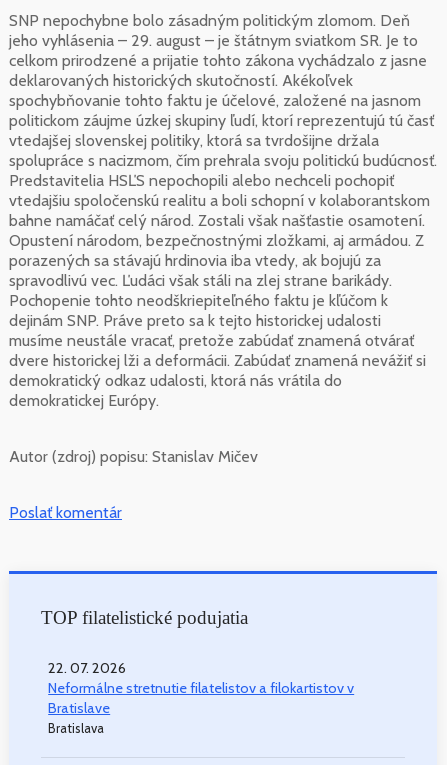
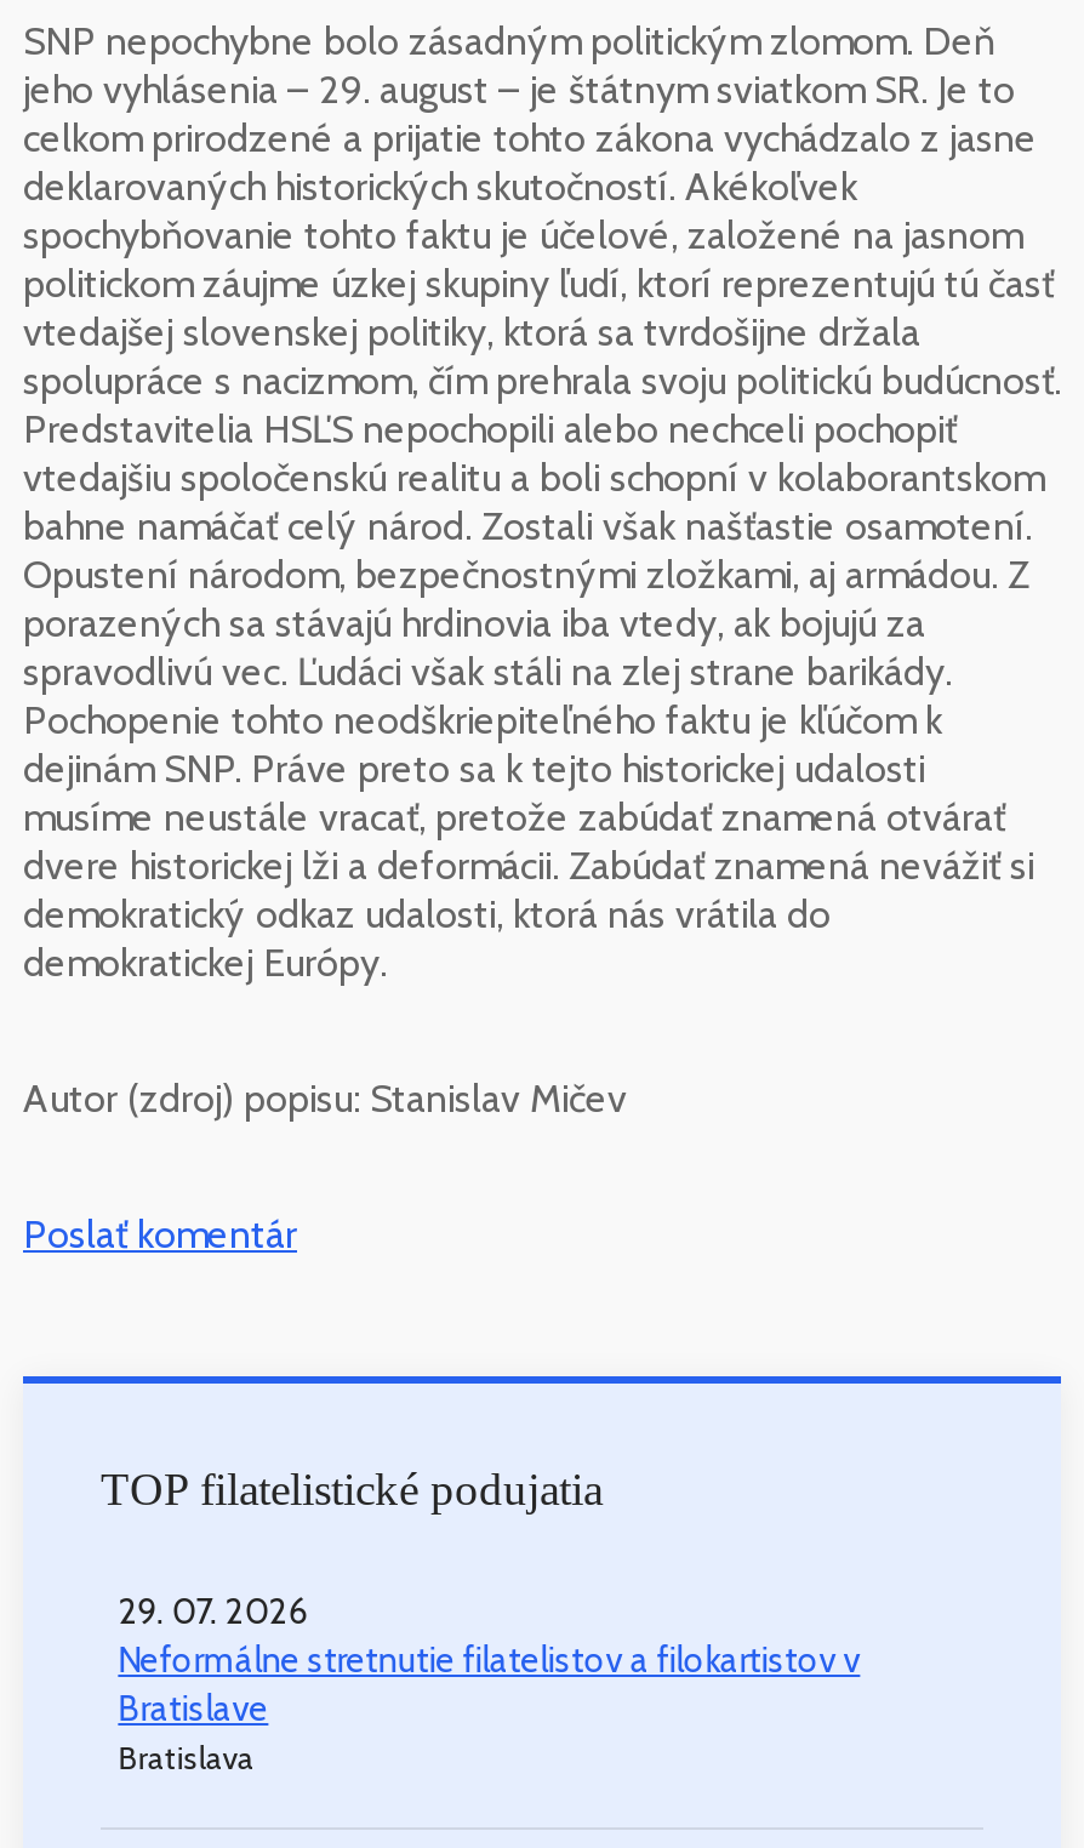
[48,659,126,677] 22. 07. 2026 -> [118,1591,307,1635] 29. 07. 2026

